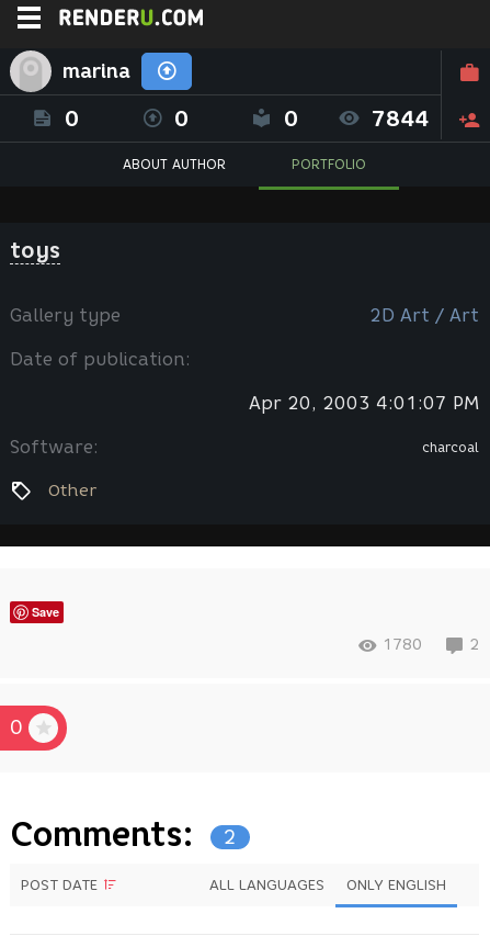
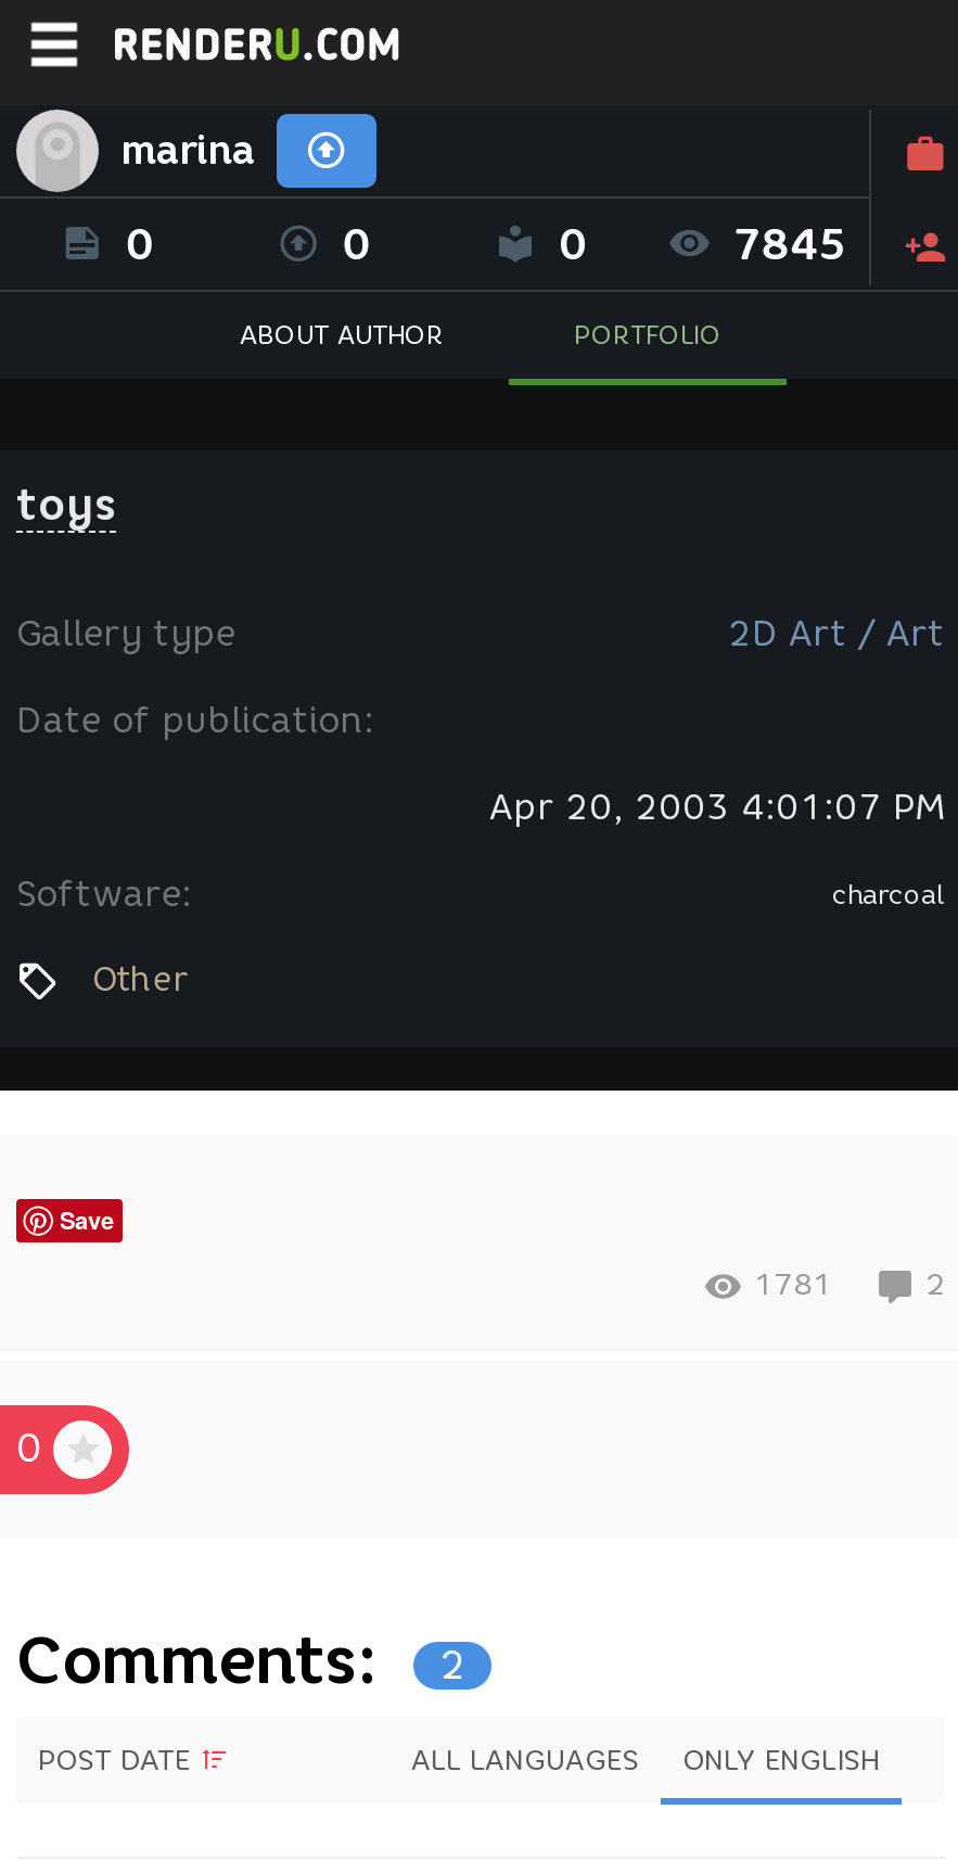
[372,105,429,132] 7844 -> [733,218,846,270] 7845
[383,635,422,654] 1780 -> [754,1266,832,1303] 1781

